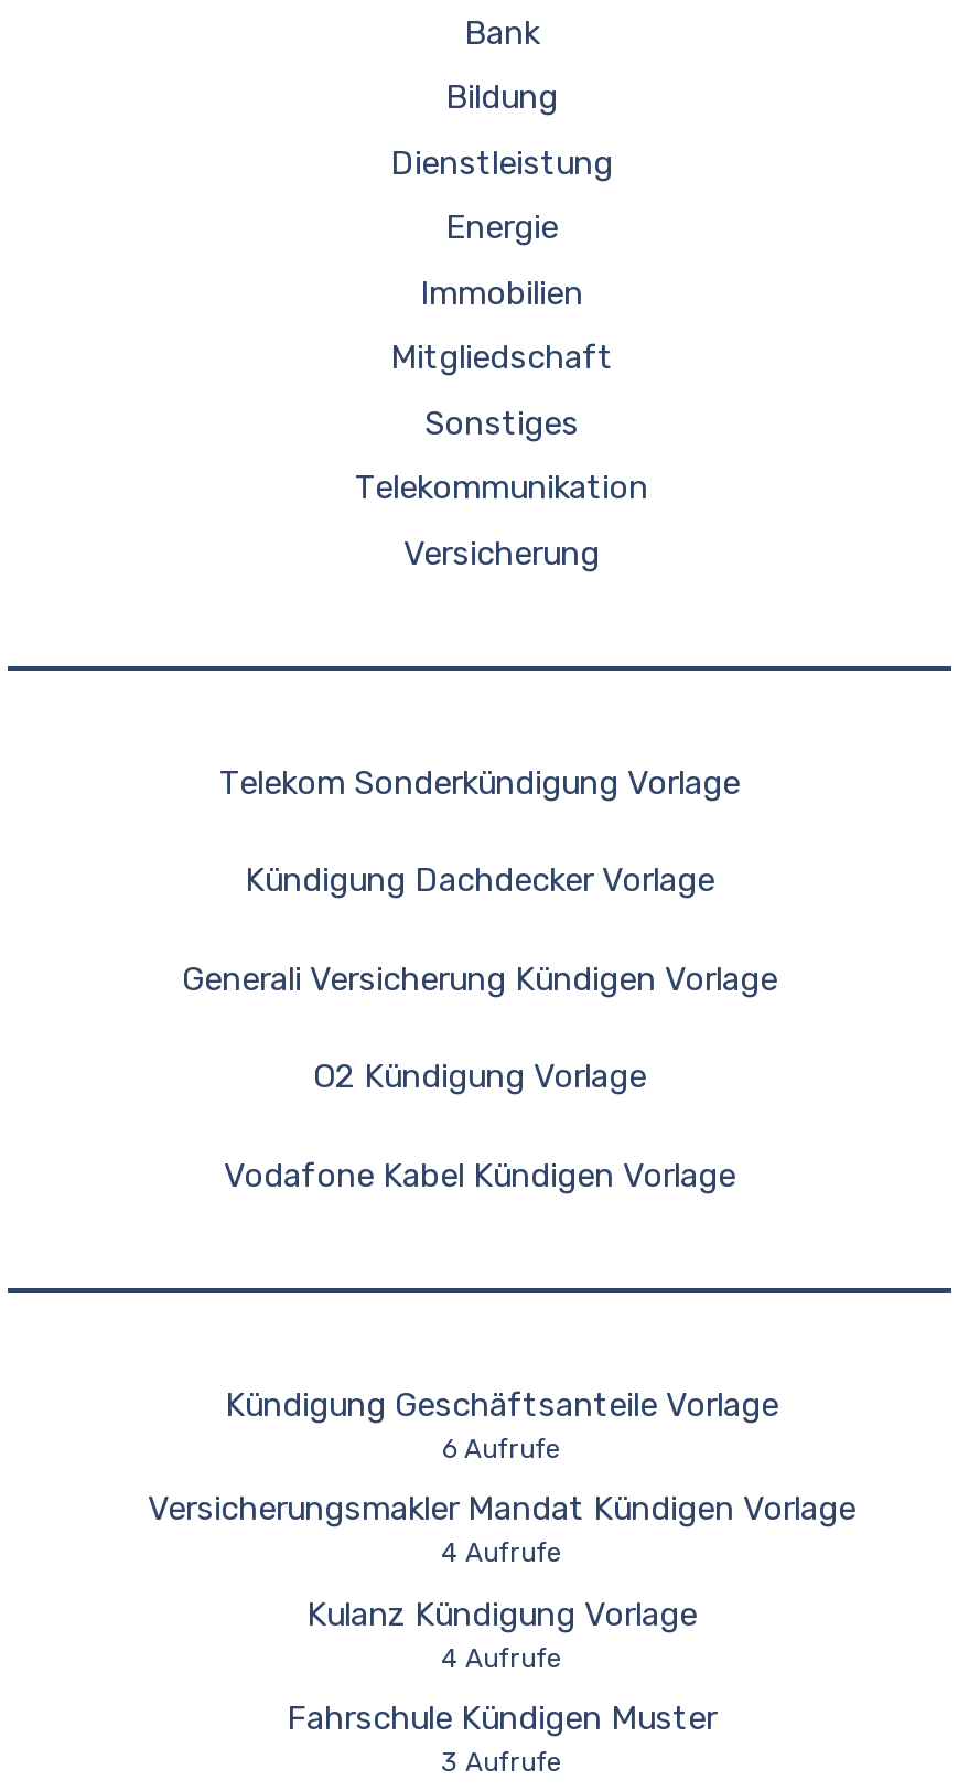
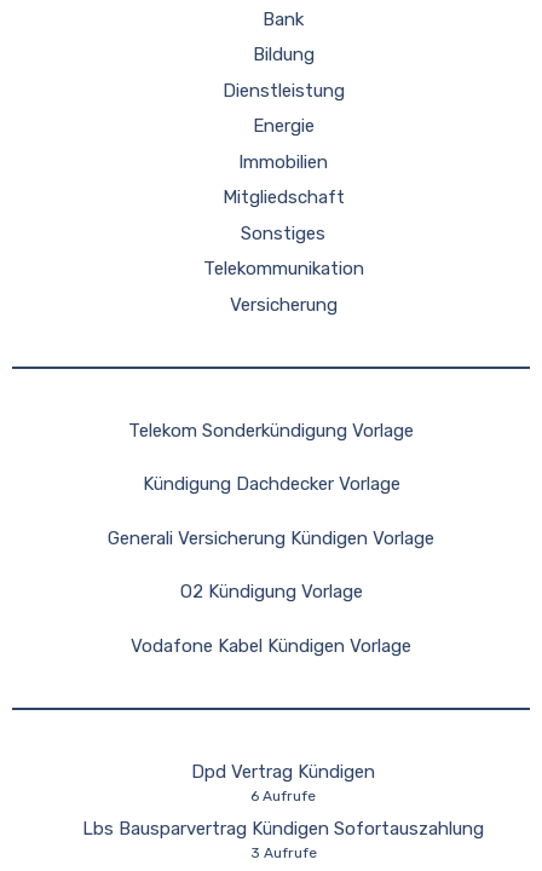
[225,1384,778,1424] Kündigung Geschäftsanteile Vorlage -> [191,760,375,782] Dpd Vertrag Kündigen
[148,1489,855,1738] Versicherungsmakler Mandat Kündigen Vorlage | 4 Aufrufe | Kulanz Kündigung Vorlage | 4 Aufrufe | Fahrschule Kündigen Muster -> [82,818,484,840] Lbs Bausparvertrag Kündigen Sofortauszahlung

